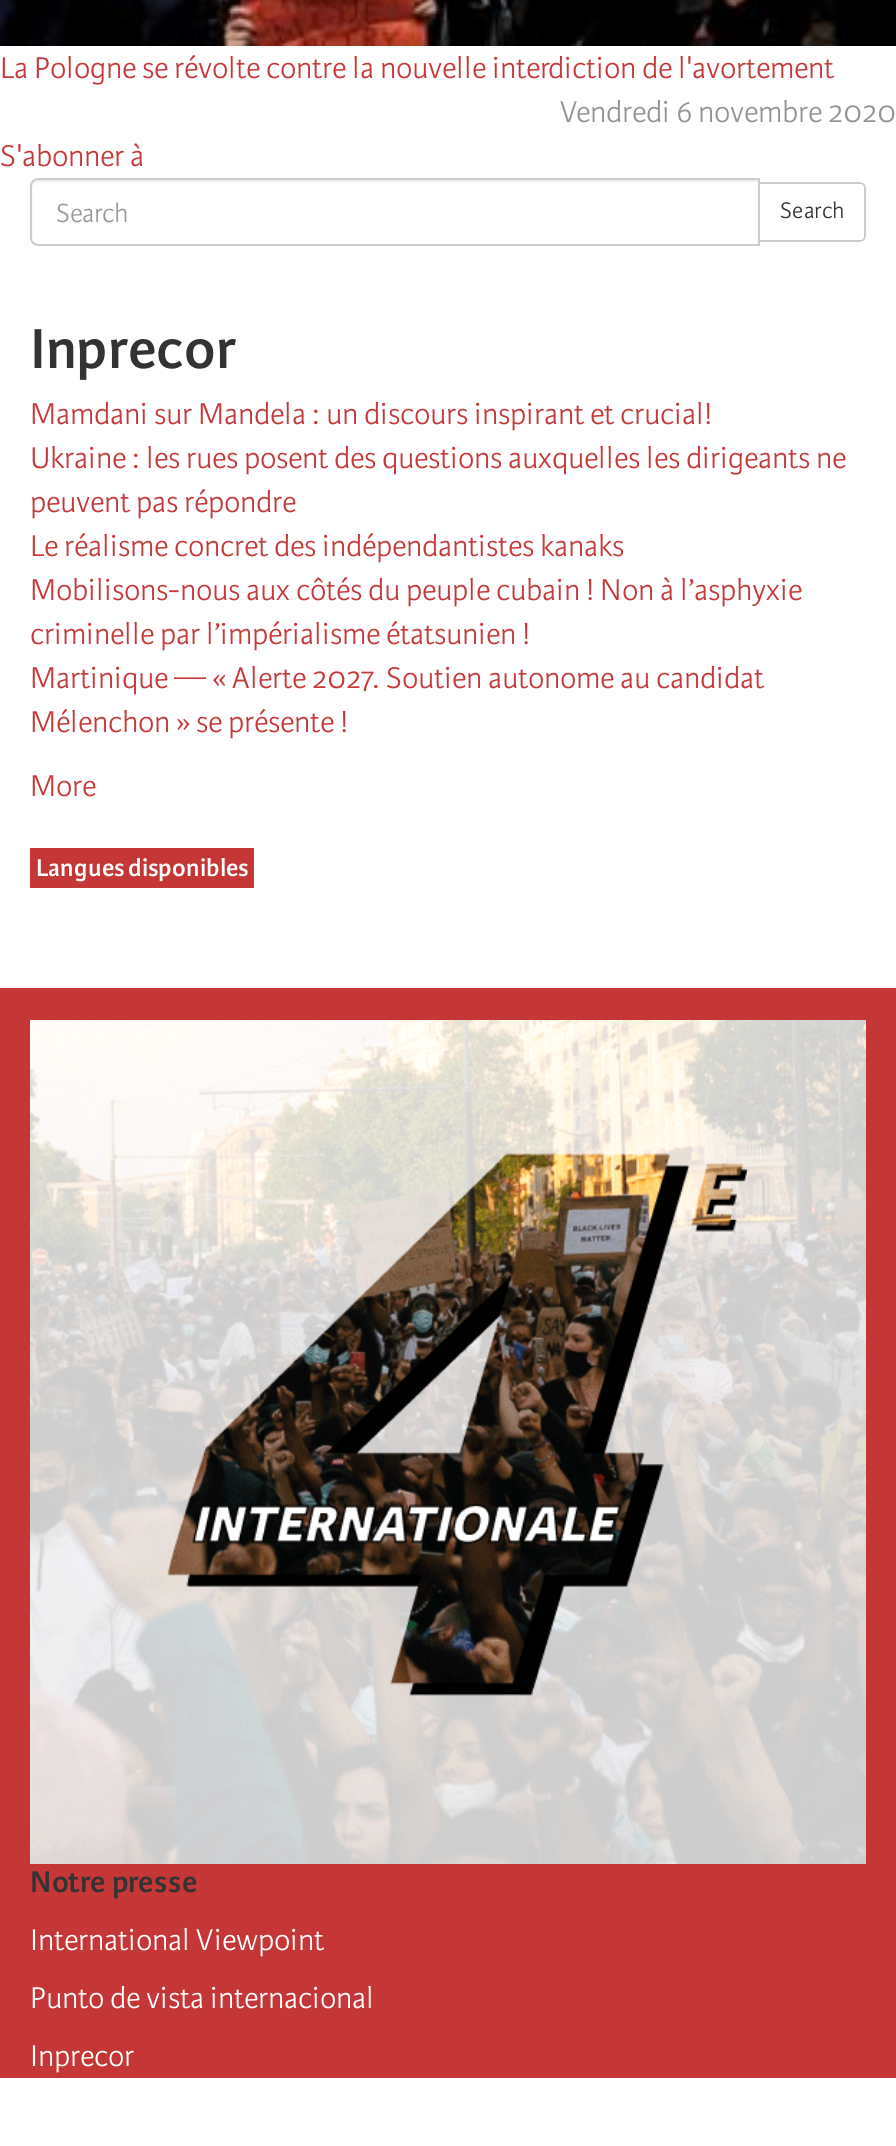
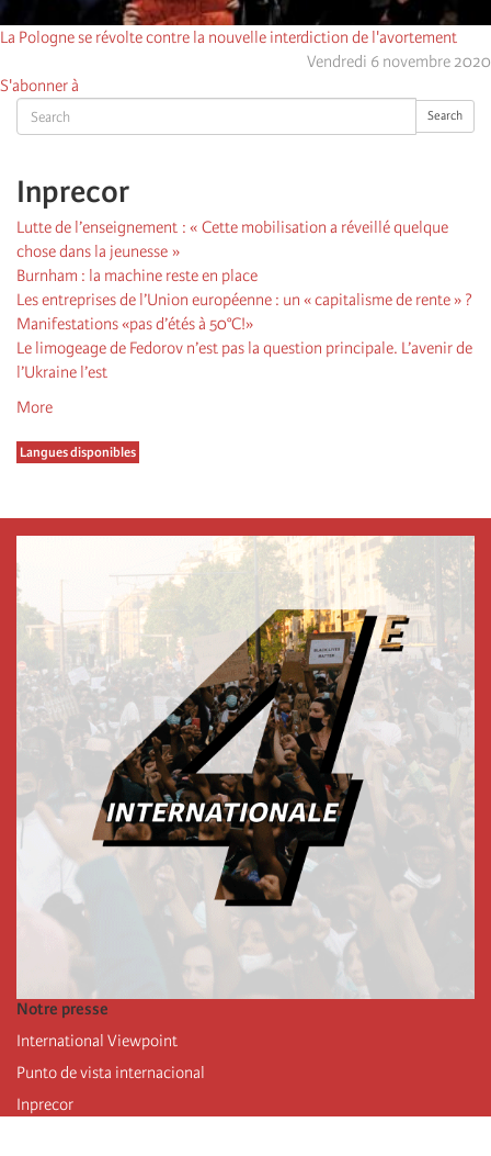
[30,396,846,740] Mamdani sur Mandela : un discours inspirant et crucial! | Ukraine : les rues posent des questions auxquelles les dirigeants ne | peuvent pas répondre | Le réalisme concret des indépendantistes kanaks | Mobilisons-nous aux côtés du peuple cubain ! Non à l’asphyxie | criminelle par l’impérialisme étatsunien ! | Martinique — « Alerte 2027. Soutien autonome au candidat | Mélenchon » se présente ! -> [16,218,472,382] Lutte de l’enseignement : « Cette mobilisation a réveillé quelque | chose dans la jeunesse » | Burnham : la machine reste en place | Les entreprises de l’Union européenne : un « capitalisme de rente » ? | Manifestations «pas d’étés à 50°C!» | Le limogeage de Fedorov n’est pas la question principale. L’avenir de | l’Ukraine l’est

